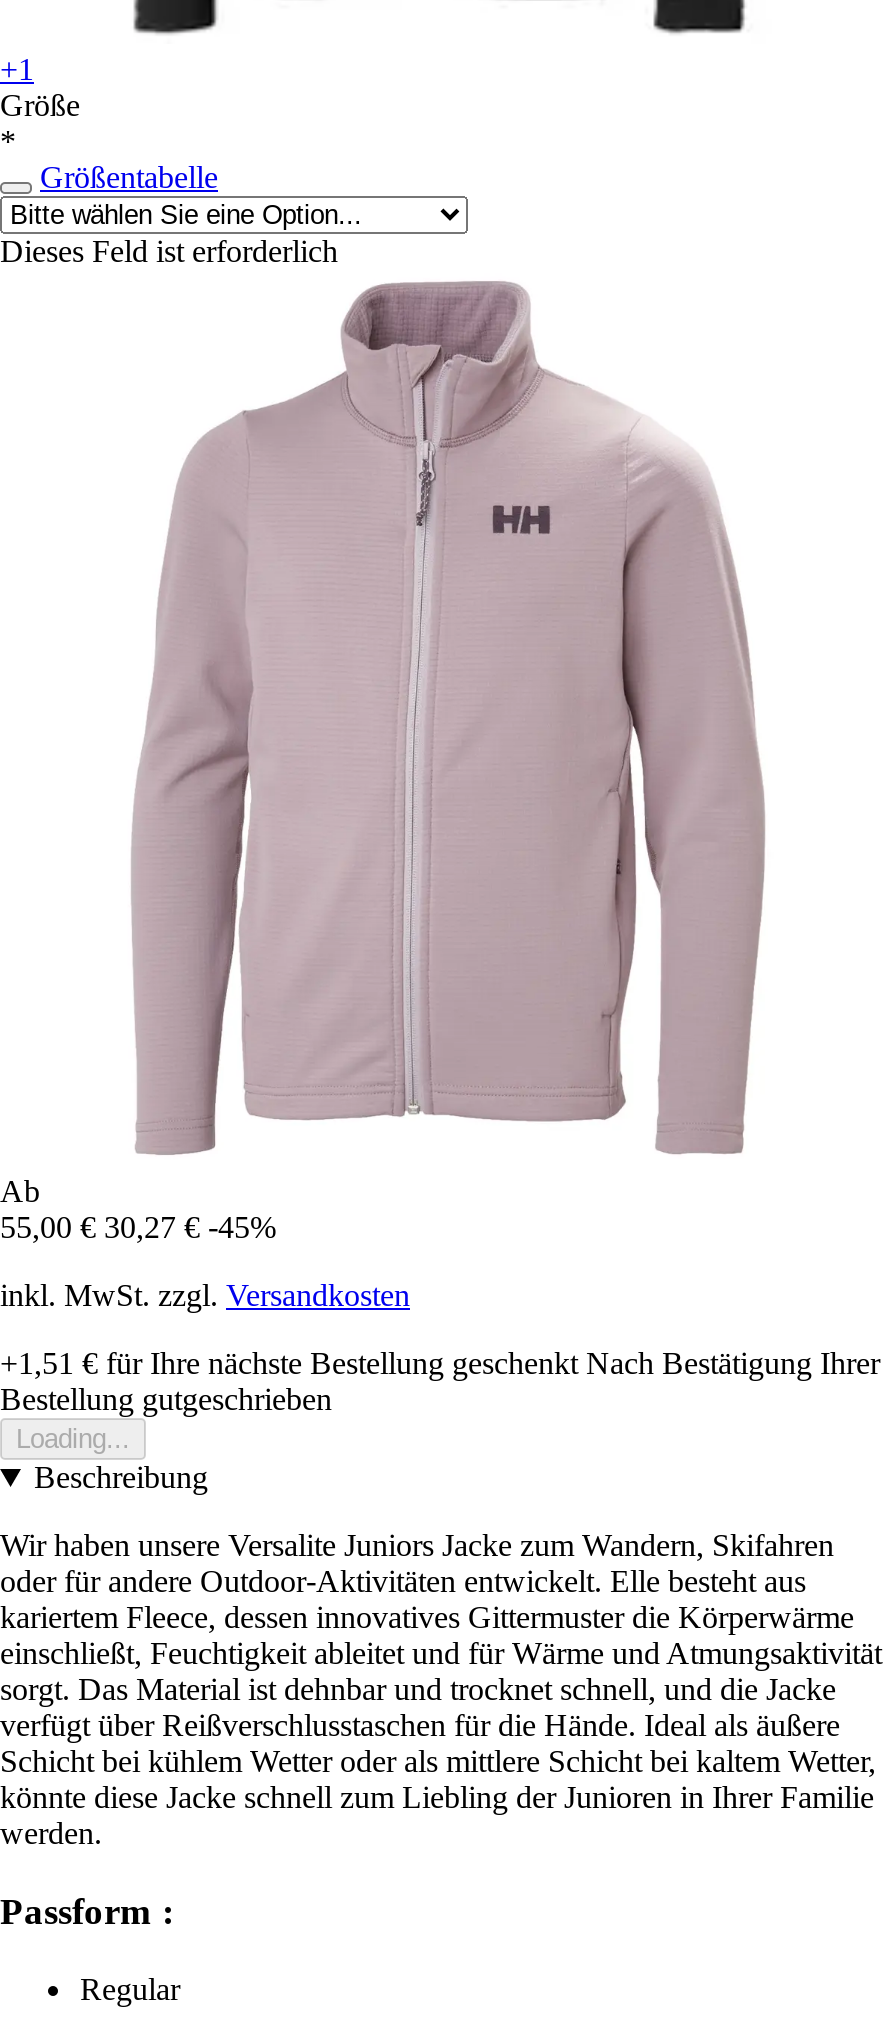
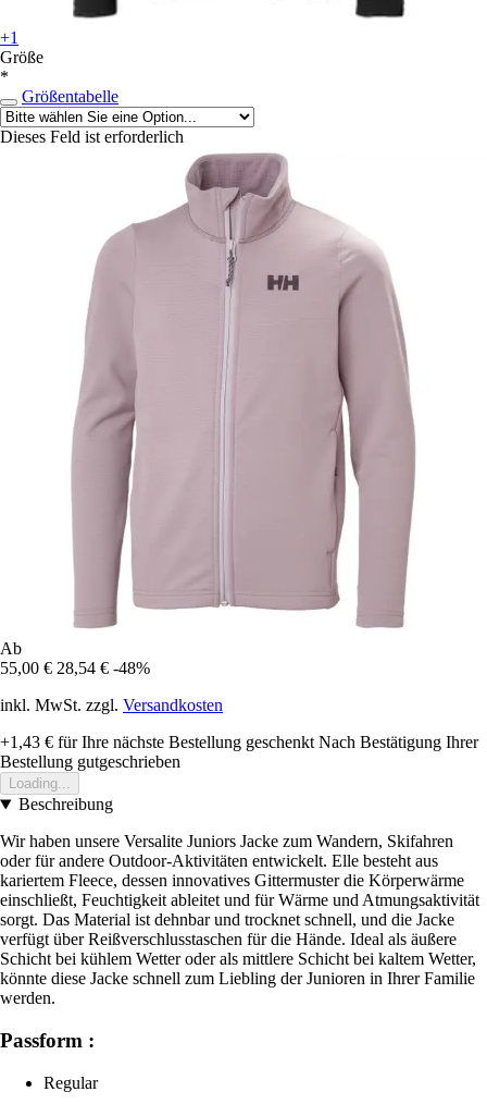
[0,1210,276,1244] 55,00 € 30,27 € -45% -> [0,659,150,677] 55,00 € 28,54 € -48%
[0,1346,880,1380] +1,51 €für Ihre nächste Bestellung geschenkt Nach Bestätigung Ihrer -> [0,733,478,751] +1,43 €für Ihre nächste Bestellung geschenkt Nach Bestätigung Ihrer

